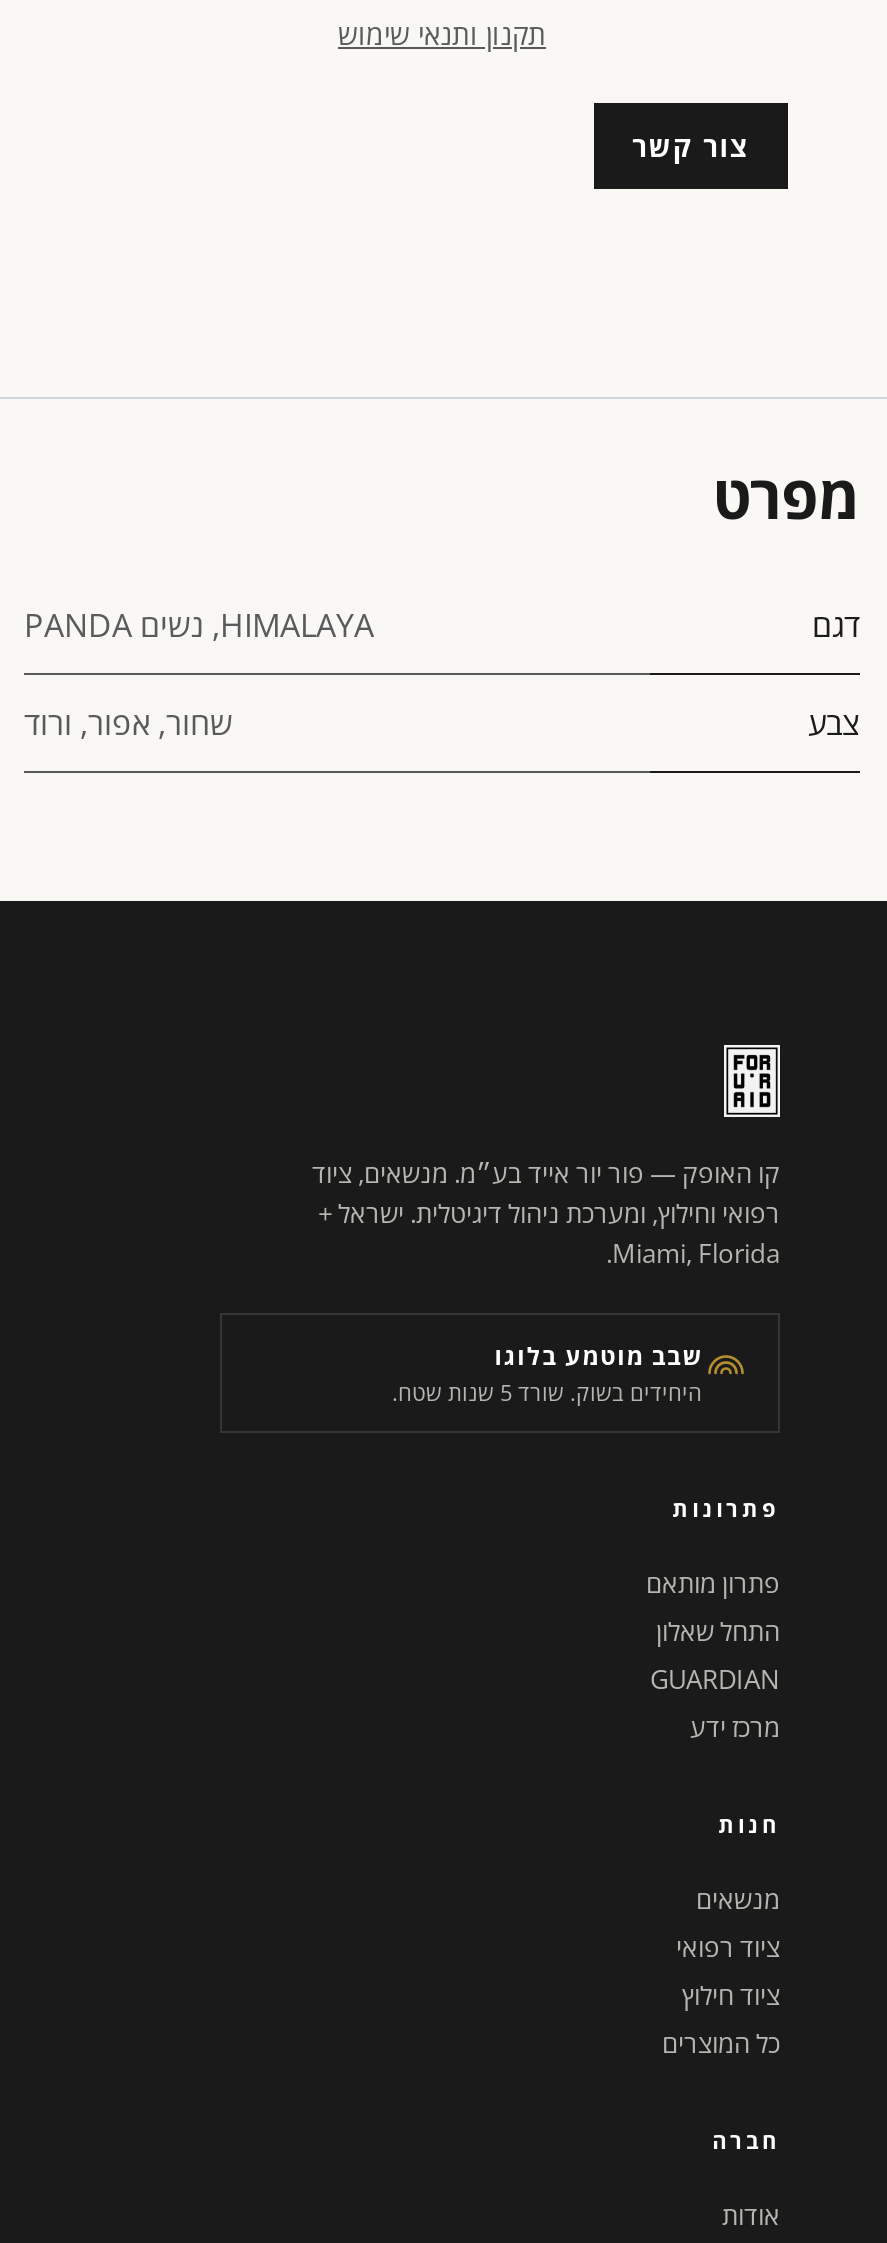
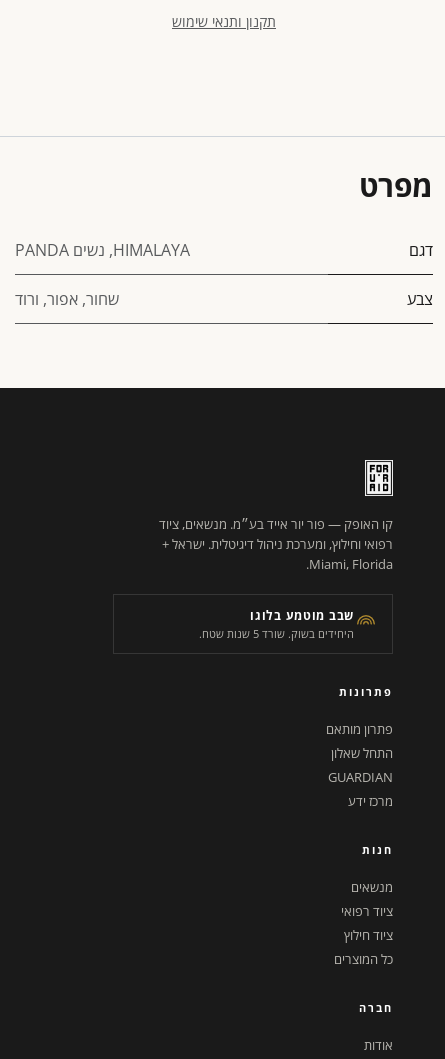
[632,127,750,165] צור קשר -> none

